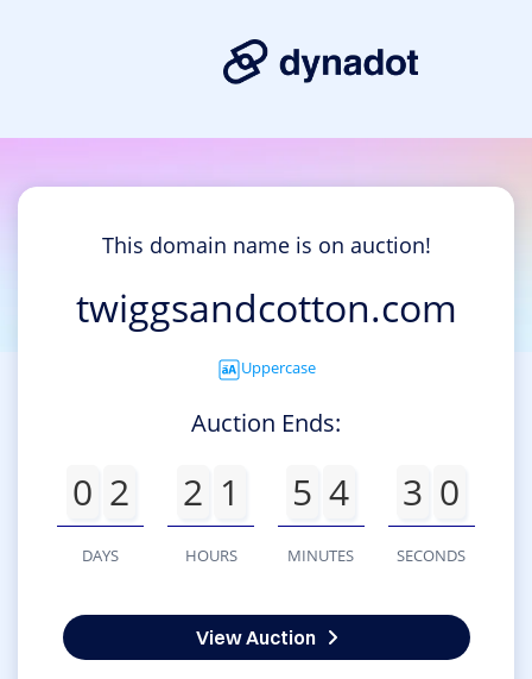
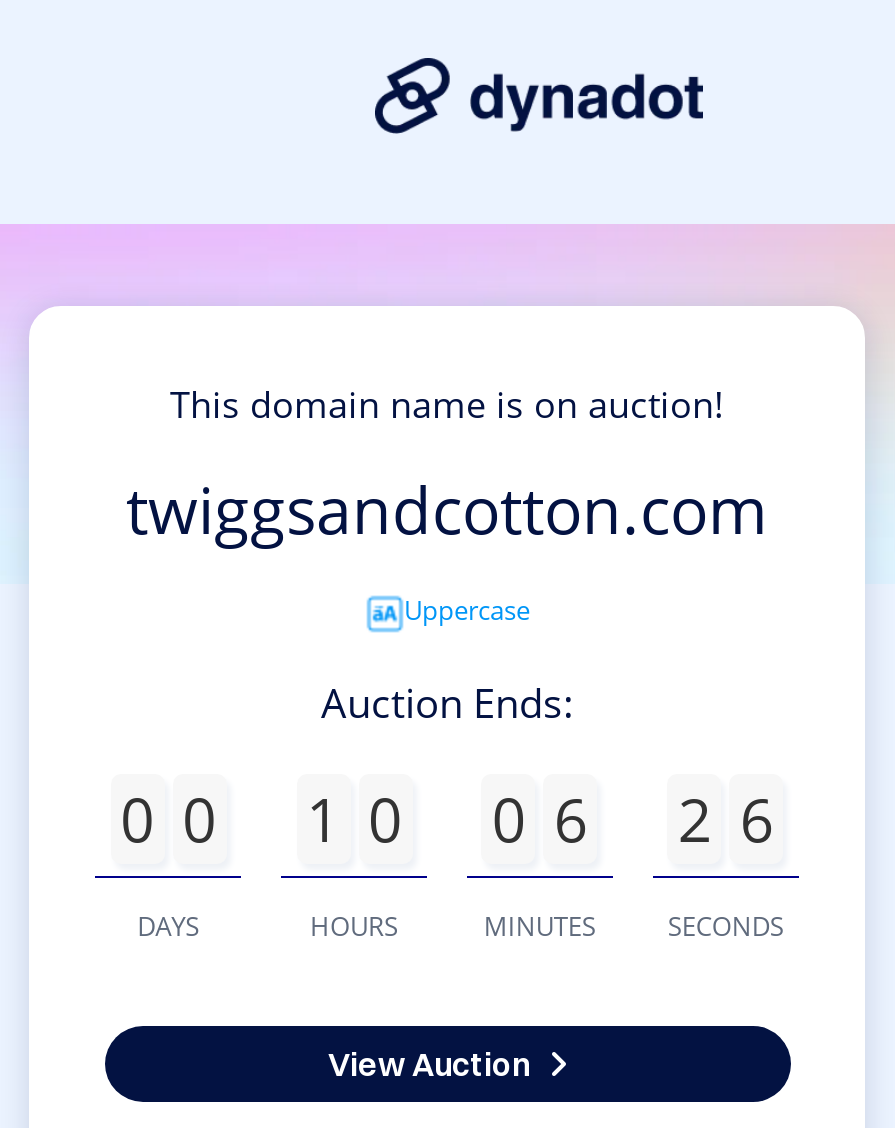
[72,467,129,516] 0 2 -> [120,778,216,860] 0 0
[182,467,239,516] 2 1 -> [306,778,402,860] 1 0
[293,467,350,516] 5 4 -> [492,778,588,860] 0 6
[403,467,460,516] 3 0 -> [678,778,774,860] 2 6

